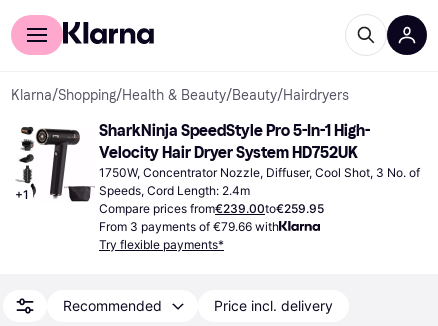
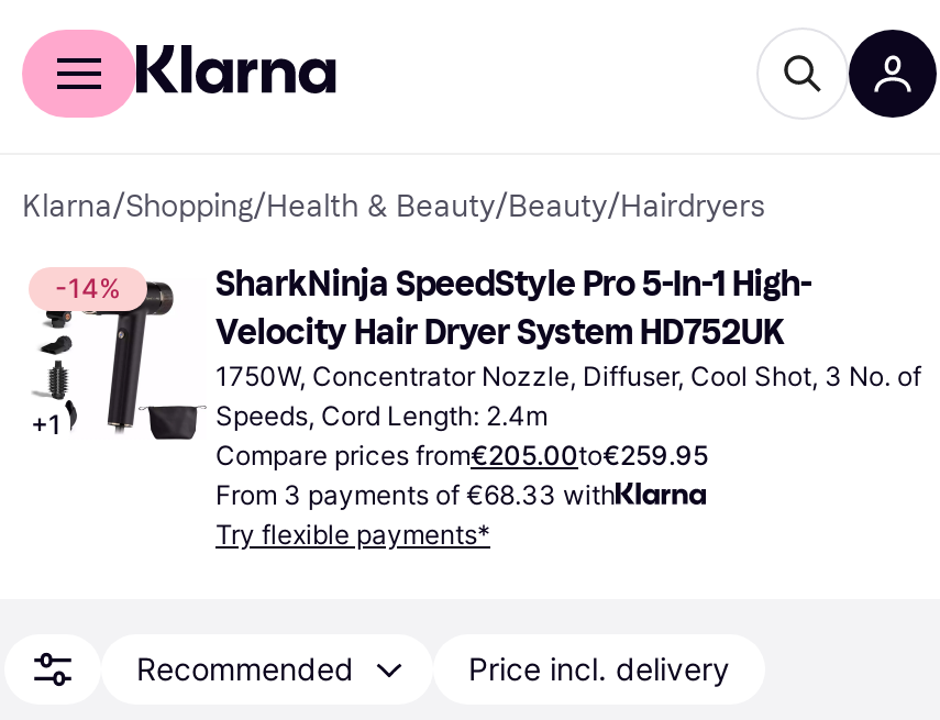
none -> [55,272,121,304] -14%
[99,201,324,216] Compare prices from€239.00to€259.95 -> [215,439,708,472] Compare prices from€205.00to€259.95
[99,219,279,234] From 3 payments of €79.66 with -> [215,478,616,511] From 3 payments of €68.33 with

